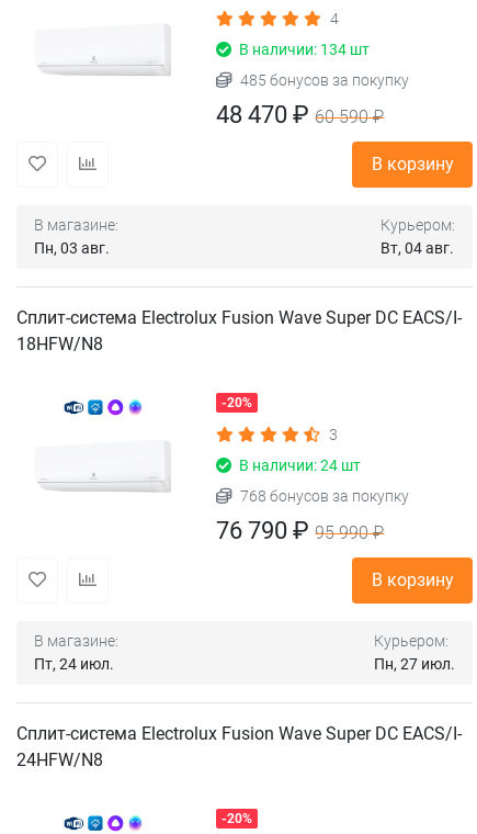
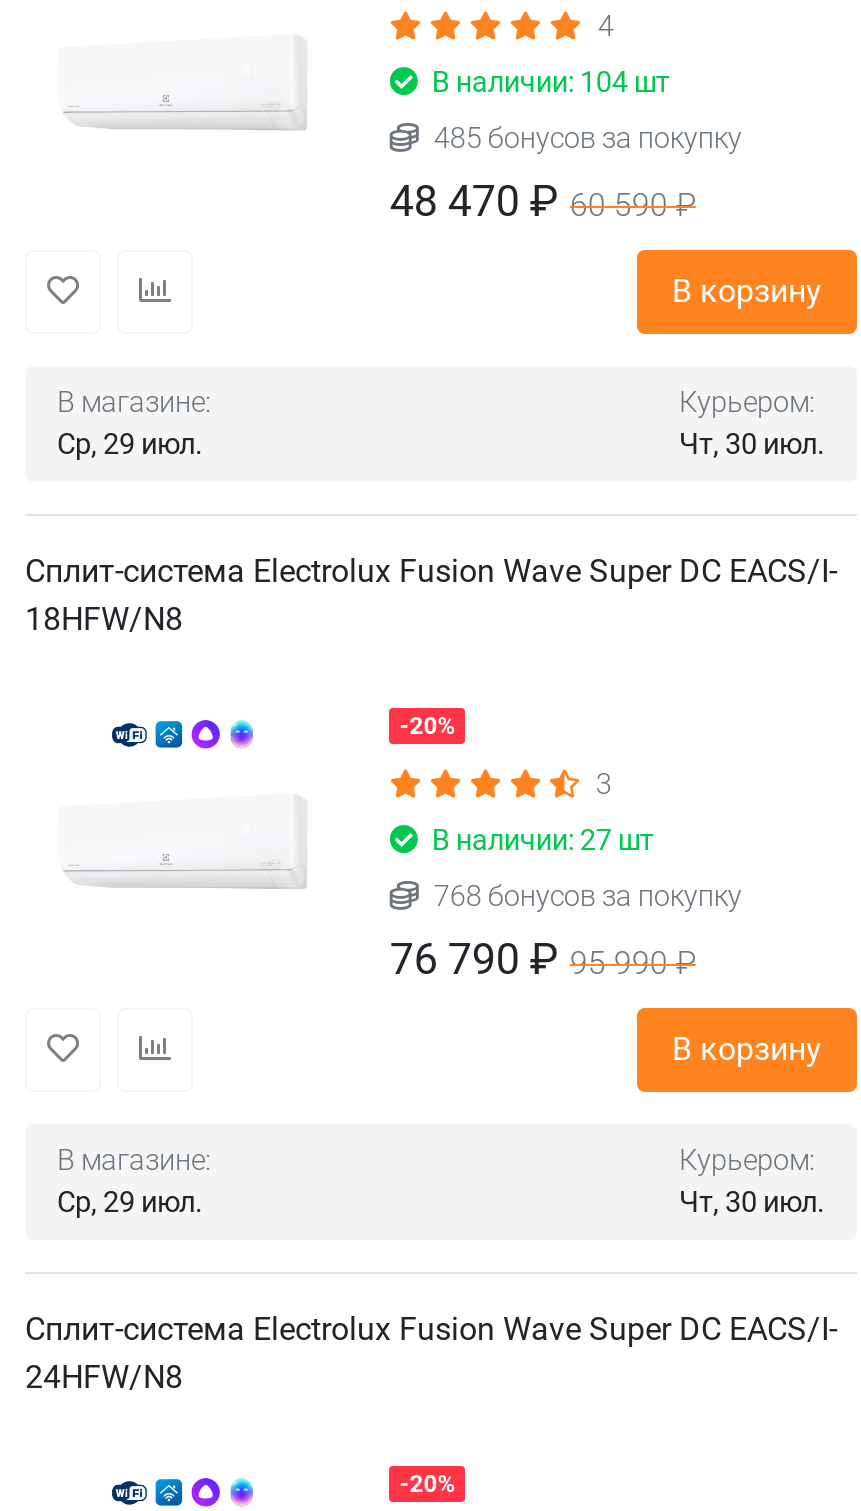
[236,40,370,59] В наличии: 134 шт -> [426,65,670,99] В наличии: 104 шт
[34,239,110,257] Пн, 03 авг. -> [57,427,203,461] Ср, 29 июл.
[381,239,454,257] Вт, 04 авг. -> [679,427,825,461] Чт, 30 июл.
[236,456,361,475] В наличии: 24 шт -> [426,824,654,858] В наличии: 27 шт
[34,655,114,674] Пт, 24 июл. -> [57,1186,203,1220] Ср, 29 июл.
[374,655,455,674] Пн, 27 июл. -> [679,1186,825,1220] Чт, 30 июл.

